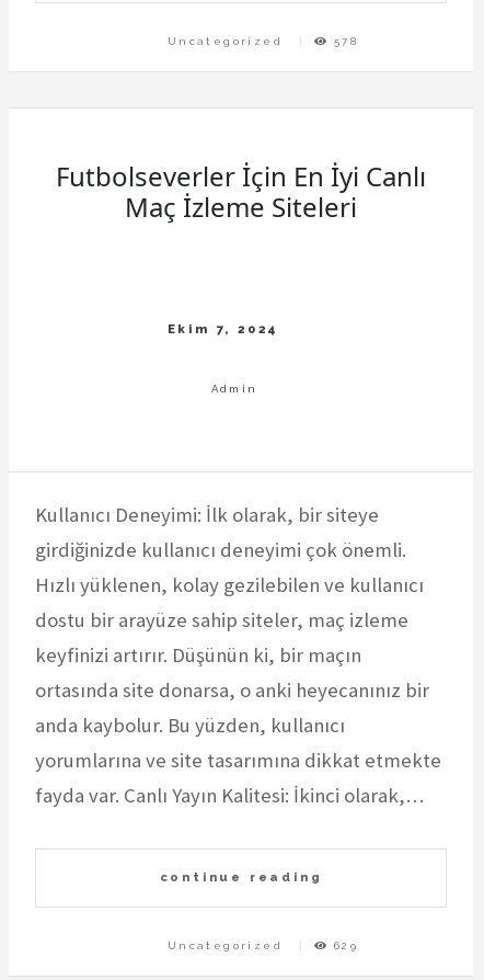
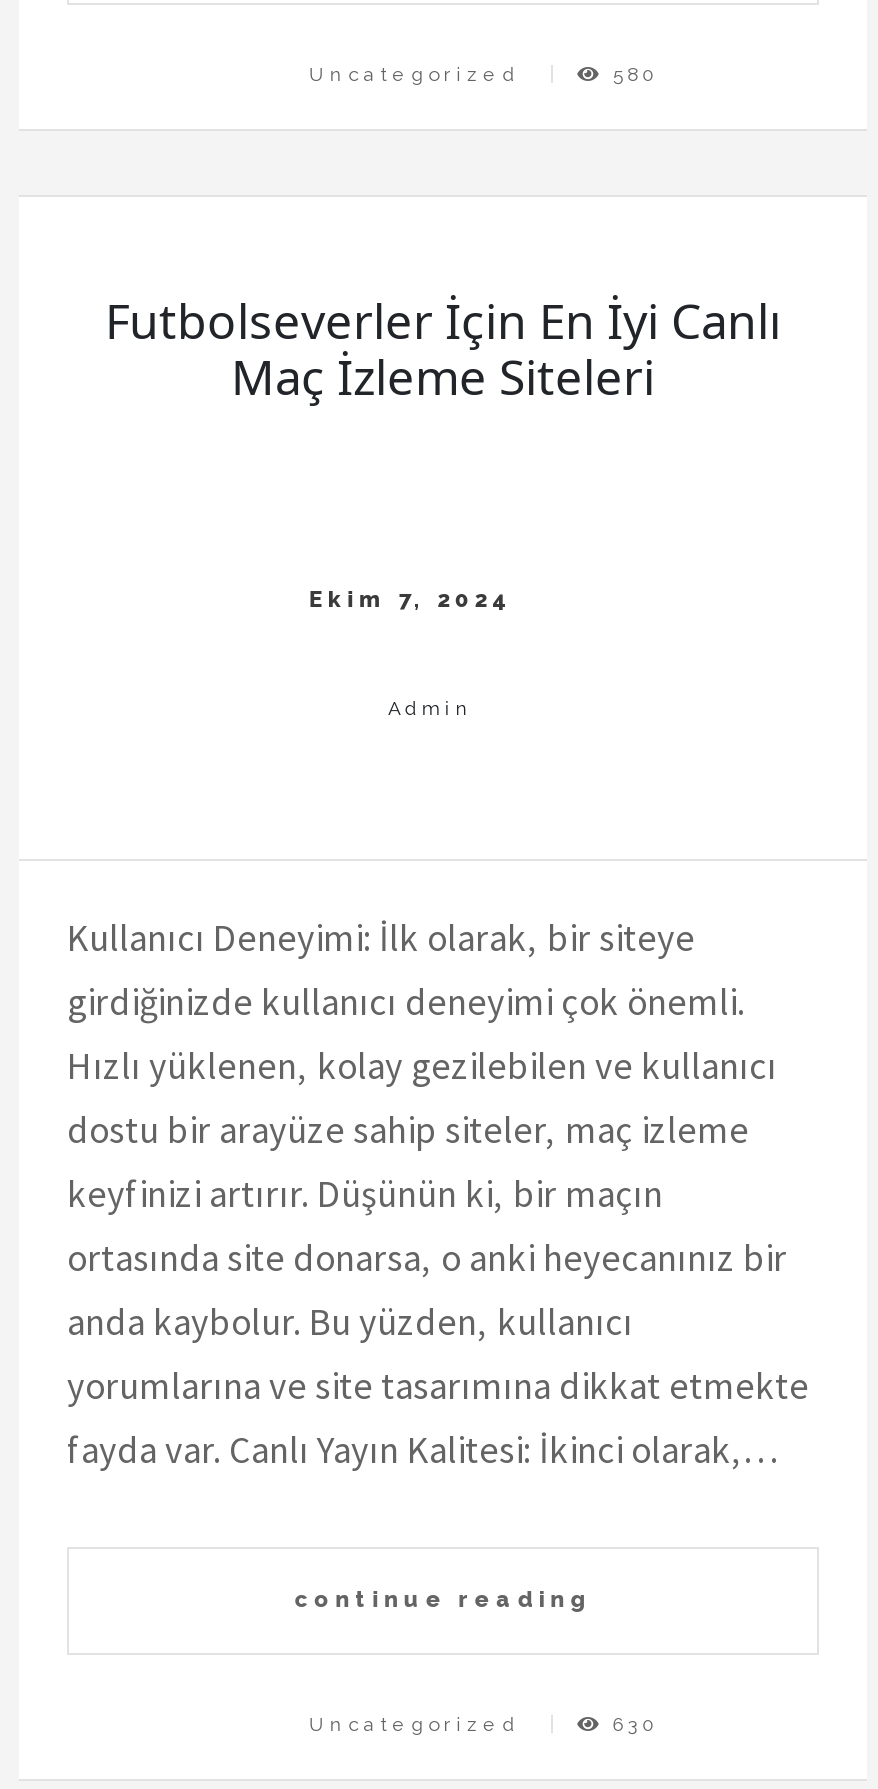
[329,35,358,47] 578 -> [604,63,657,85] 580
[329,939,358,951] 629 -> [604,1713,657,1735] 630

